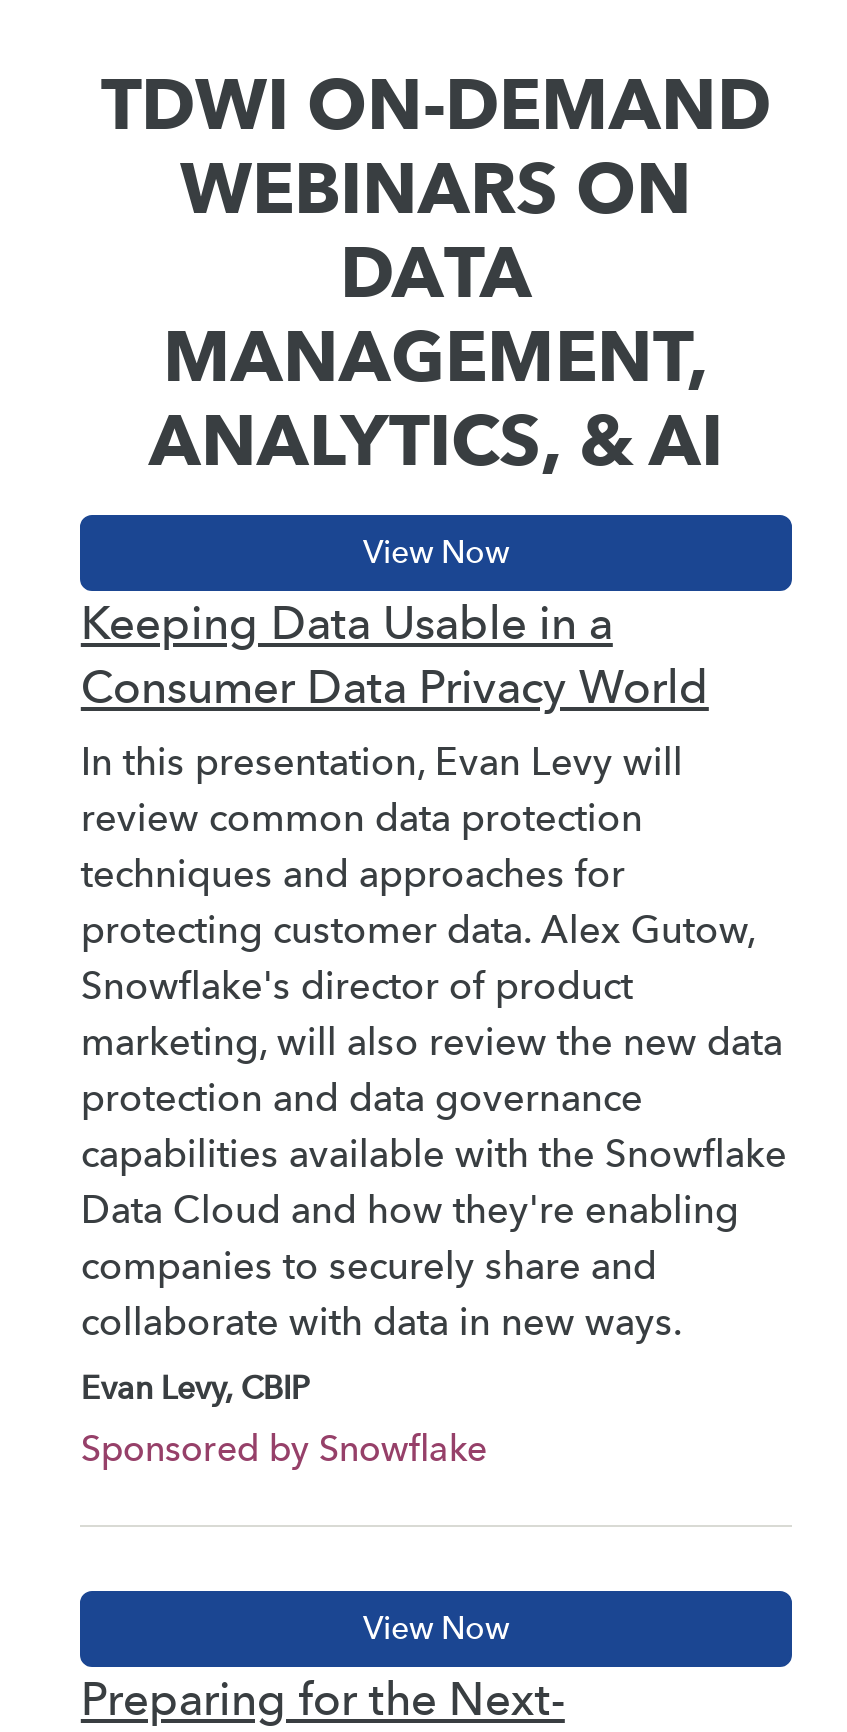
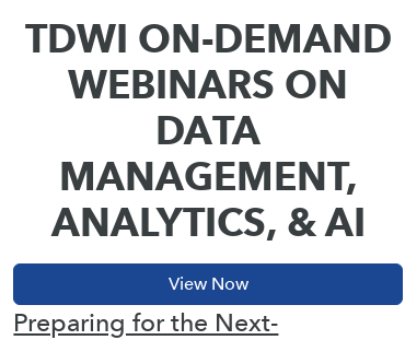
[81,594,787,1471] Keeping Data Usable in a | Consumer Data Privacy World | In this presentation, Evan Levy will | review common data protection | techniques and approaches for | protecting customer data. Alex Gutow, | Snowflake's director of product | marketing, will also review the new data | protection and data governance | capabilities available with the Snowflake | Data Cloud and how they're enabling | companies to securely share and | collaborate with data in new ways. | Evan Levy, CBIP | Sponsored by Snowflake -> none

